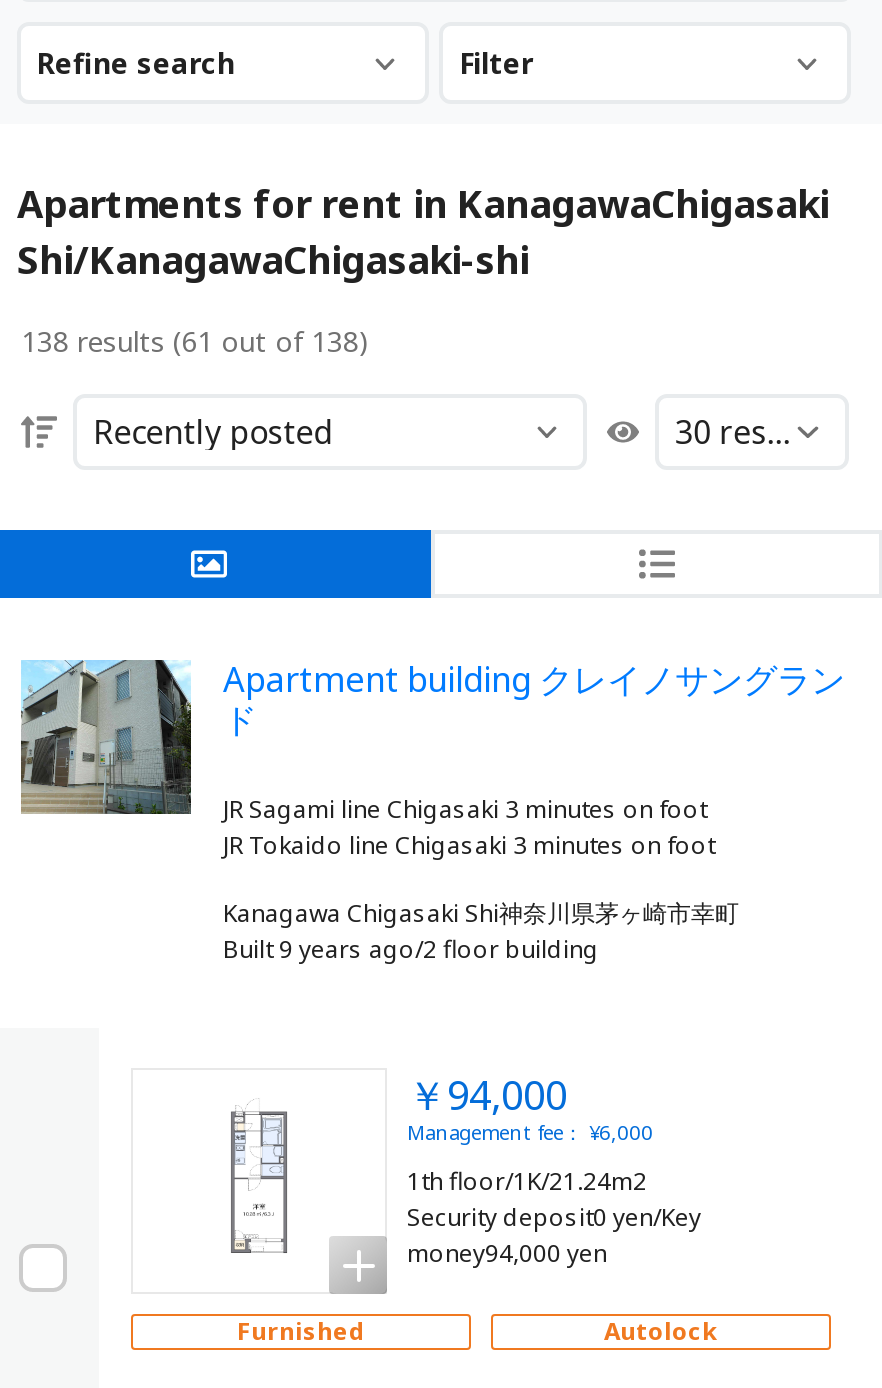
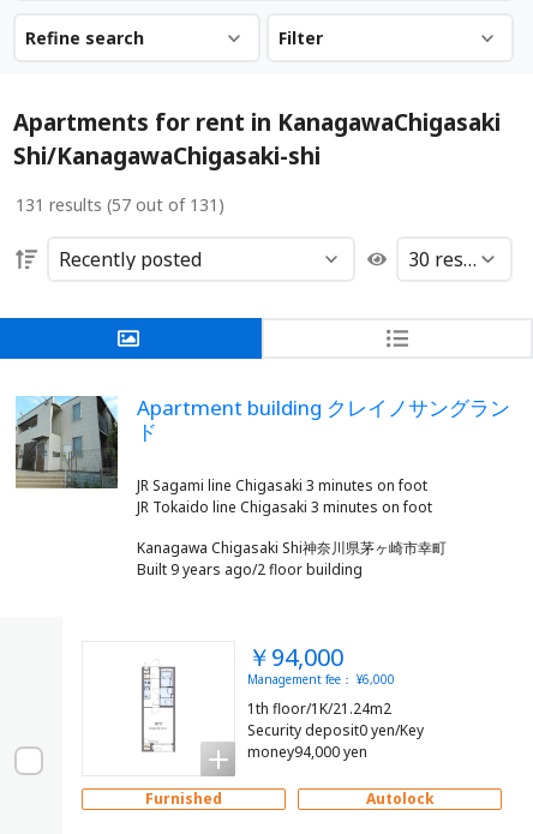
[21,322,369,360] 138 results (61 out of 138) -> [16,193,224,216] 131 results (57 out of 131)

